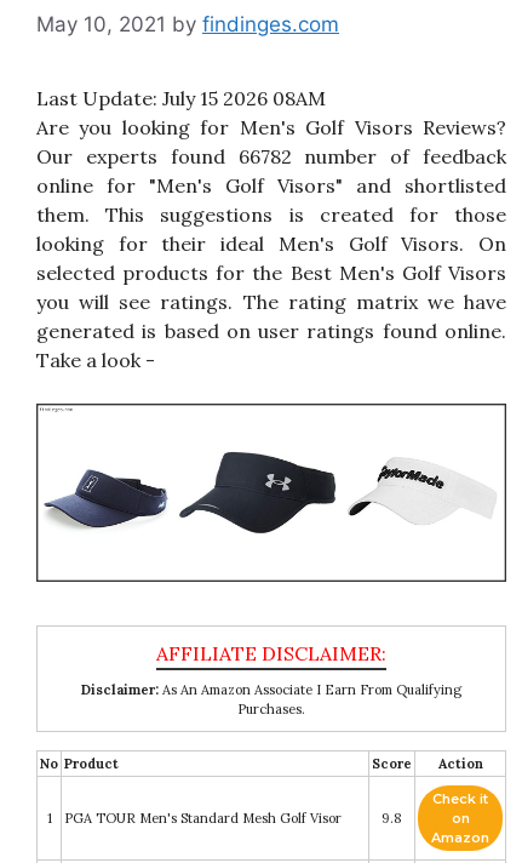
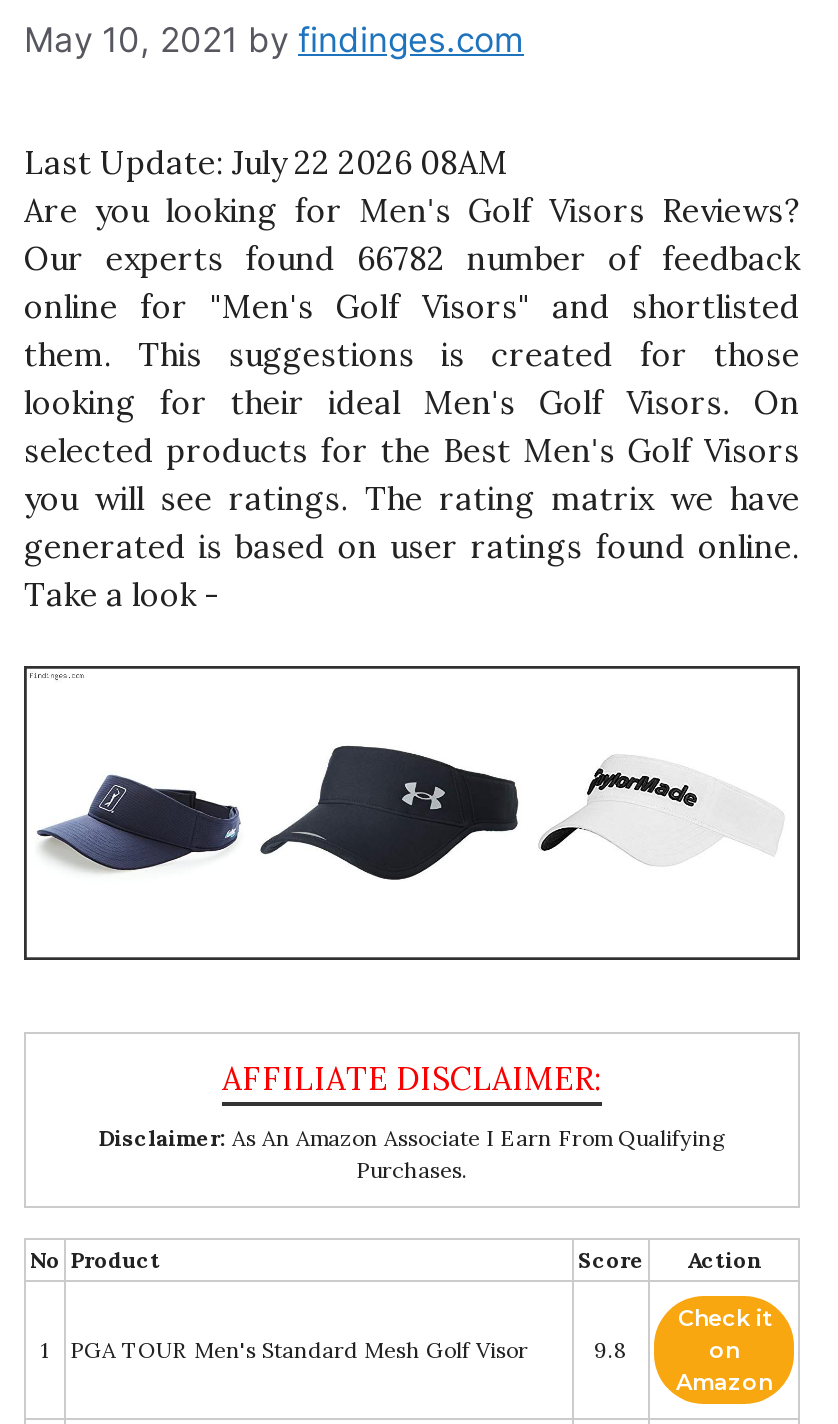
[36,85,326,110] Last Update: July 15 2026 08AM -> [24,141,508,181] Last Update: July 22 2026 08AM

